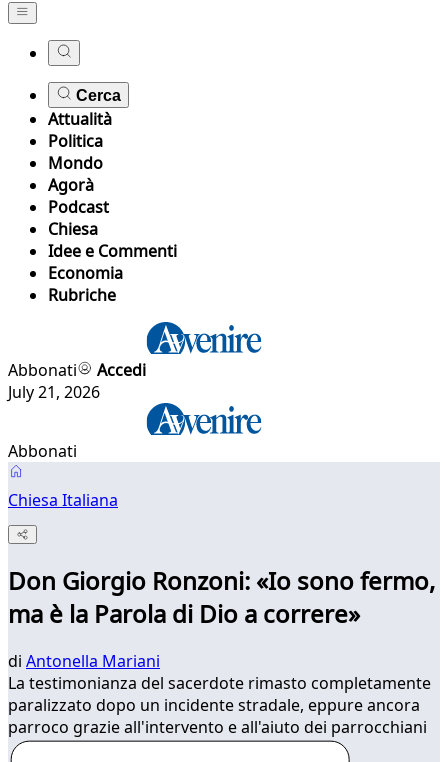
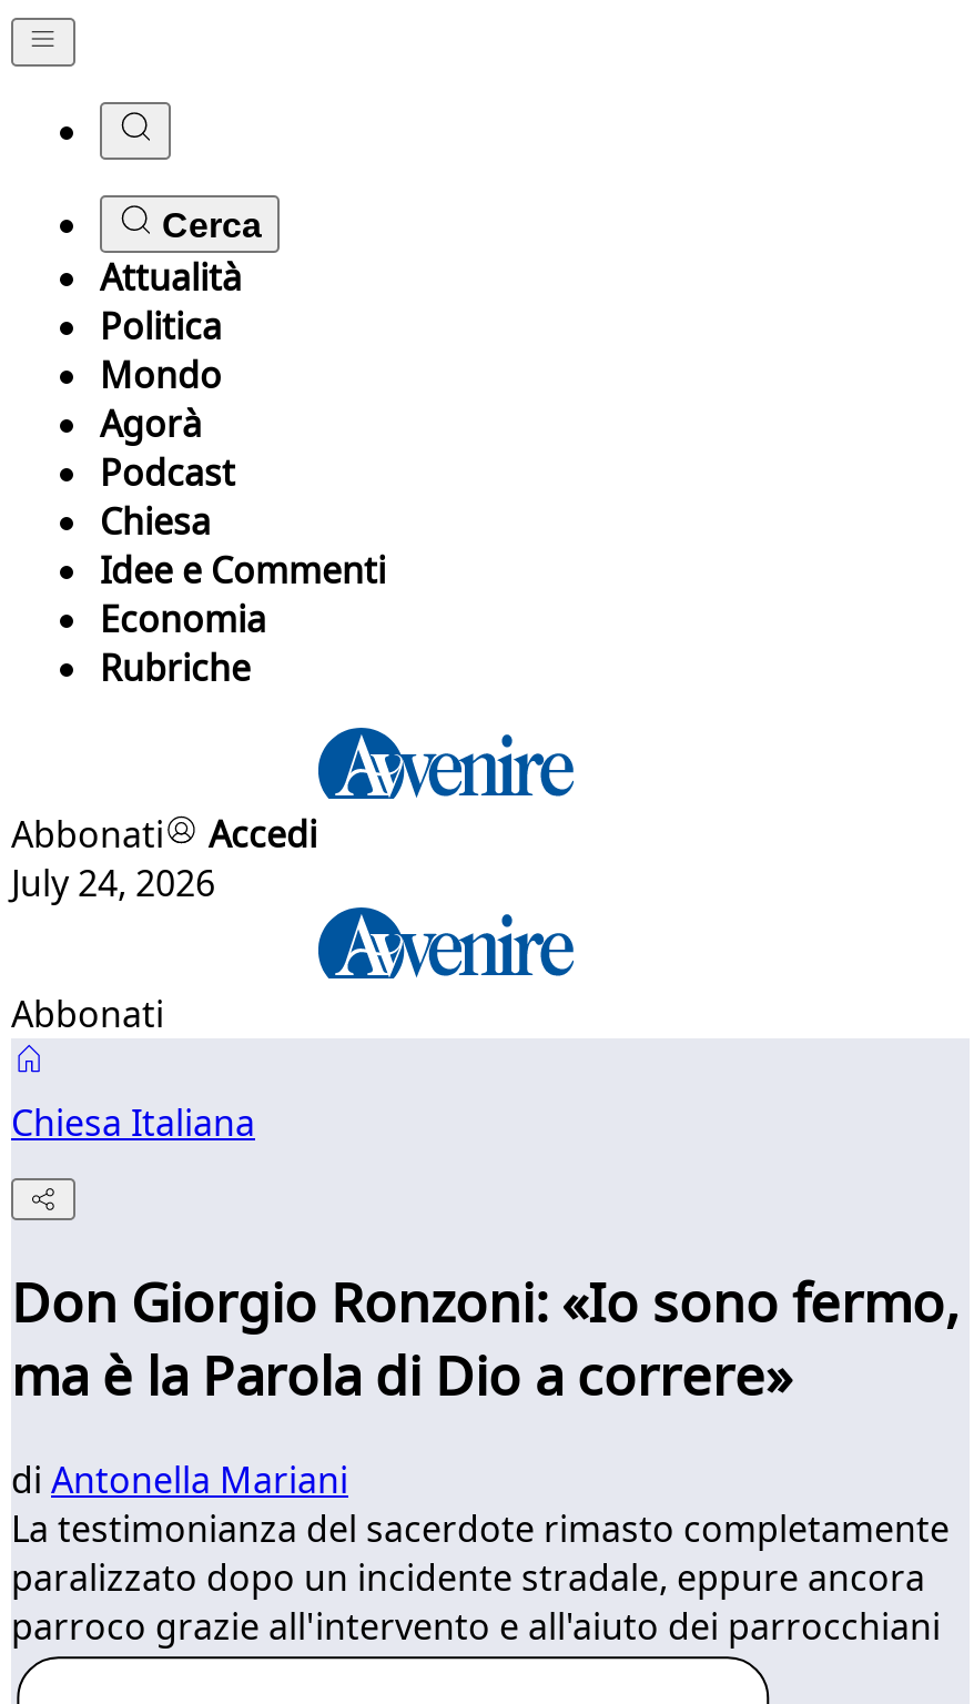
[8,381,100,403] July 21, 2026 -> [11,859,215,907] July 24, 2026

